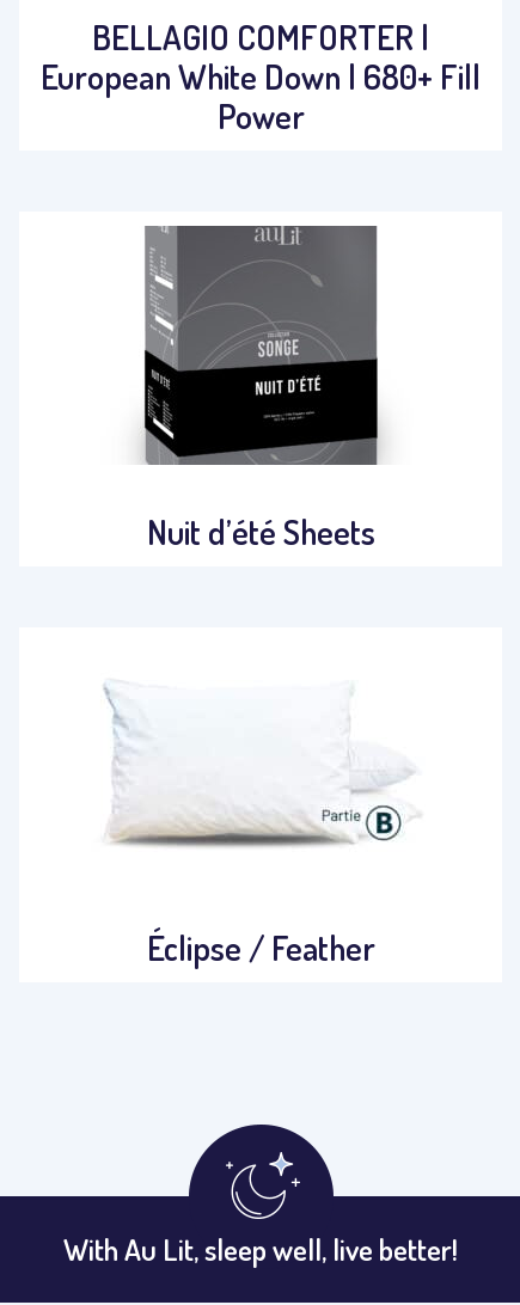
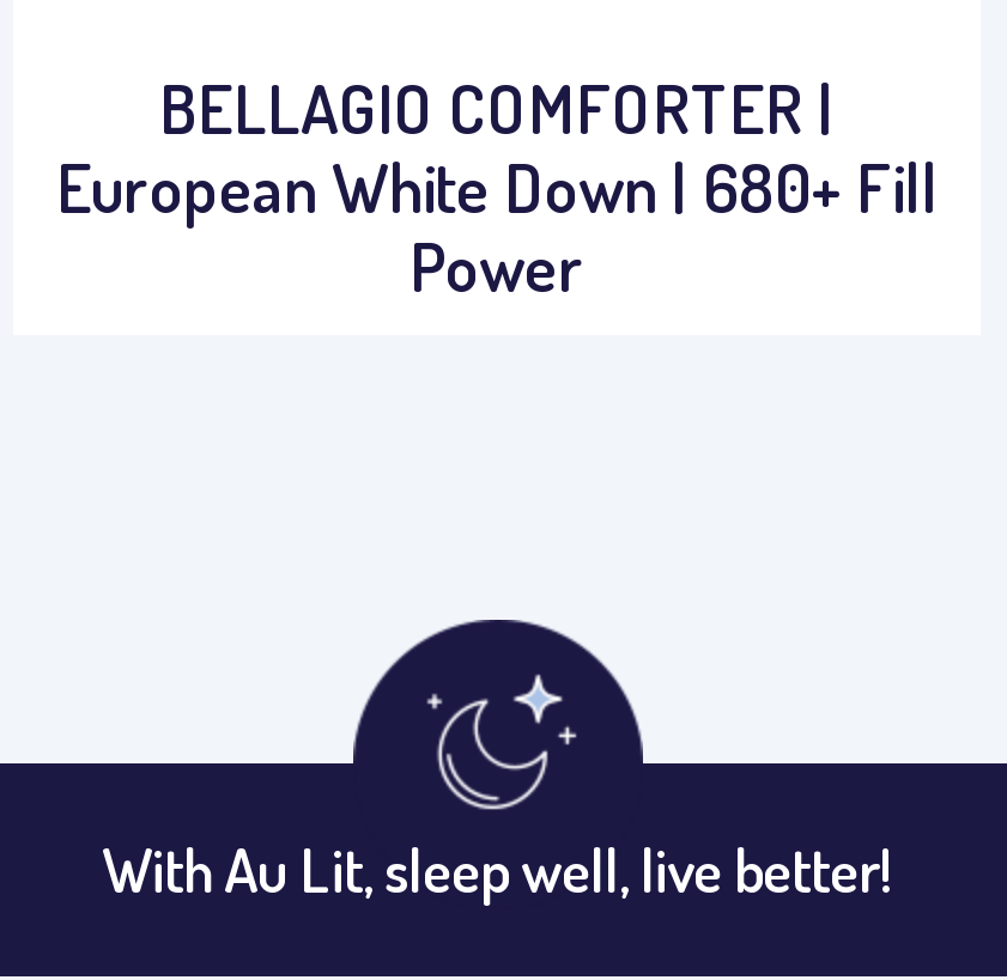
[141,225,381,554] [image] | Nuit d’été Sheets -> none
[114,805,402,846] [image] -> none
[146,927,375,970] Éclipse / Feather -> none

